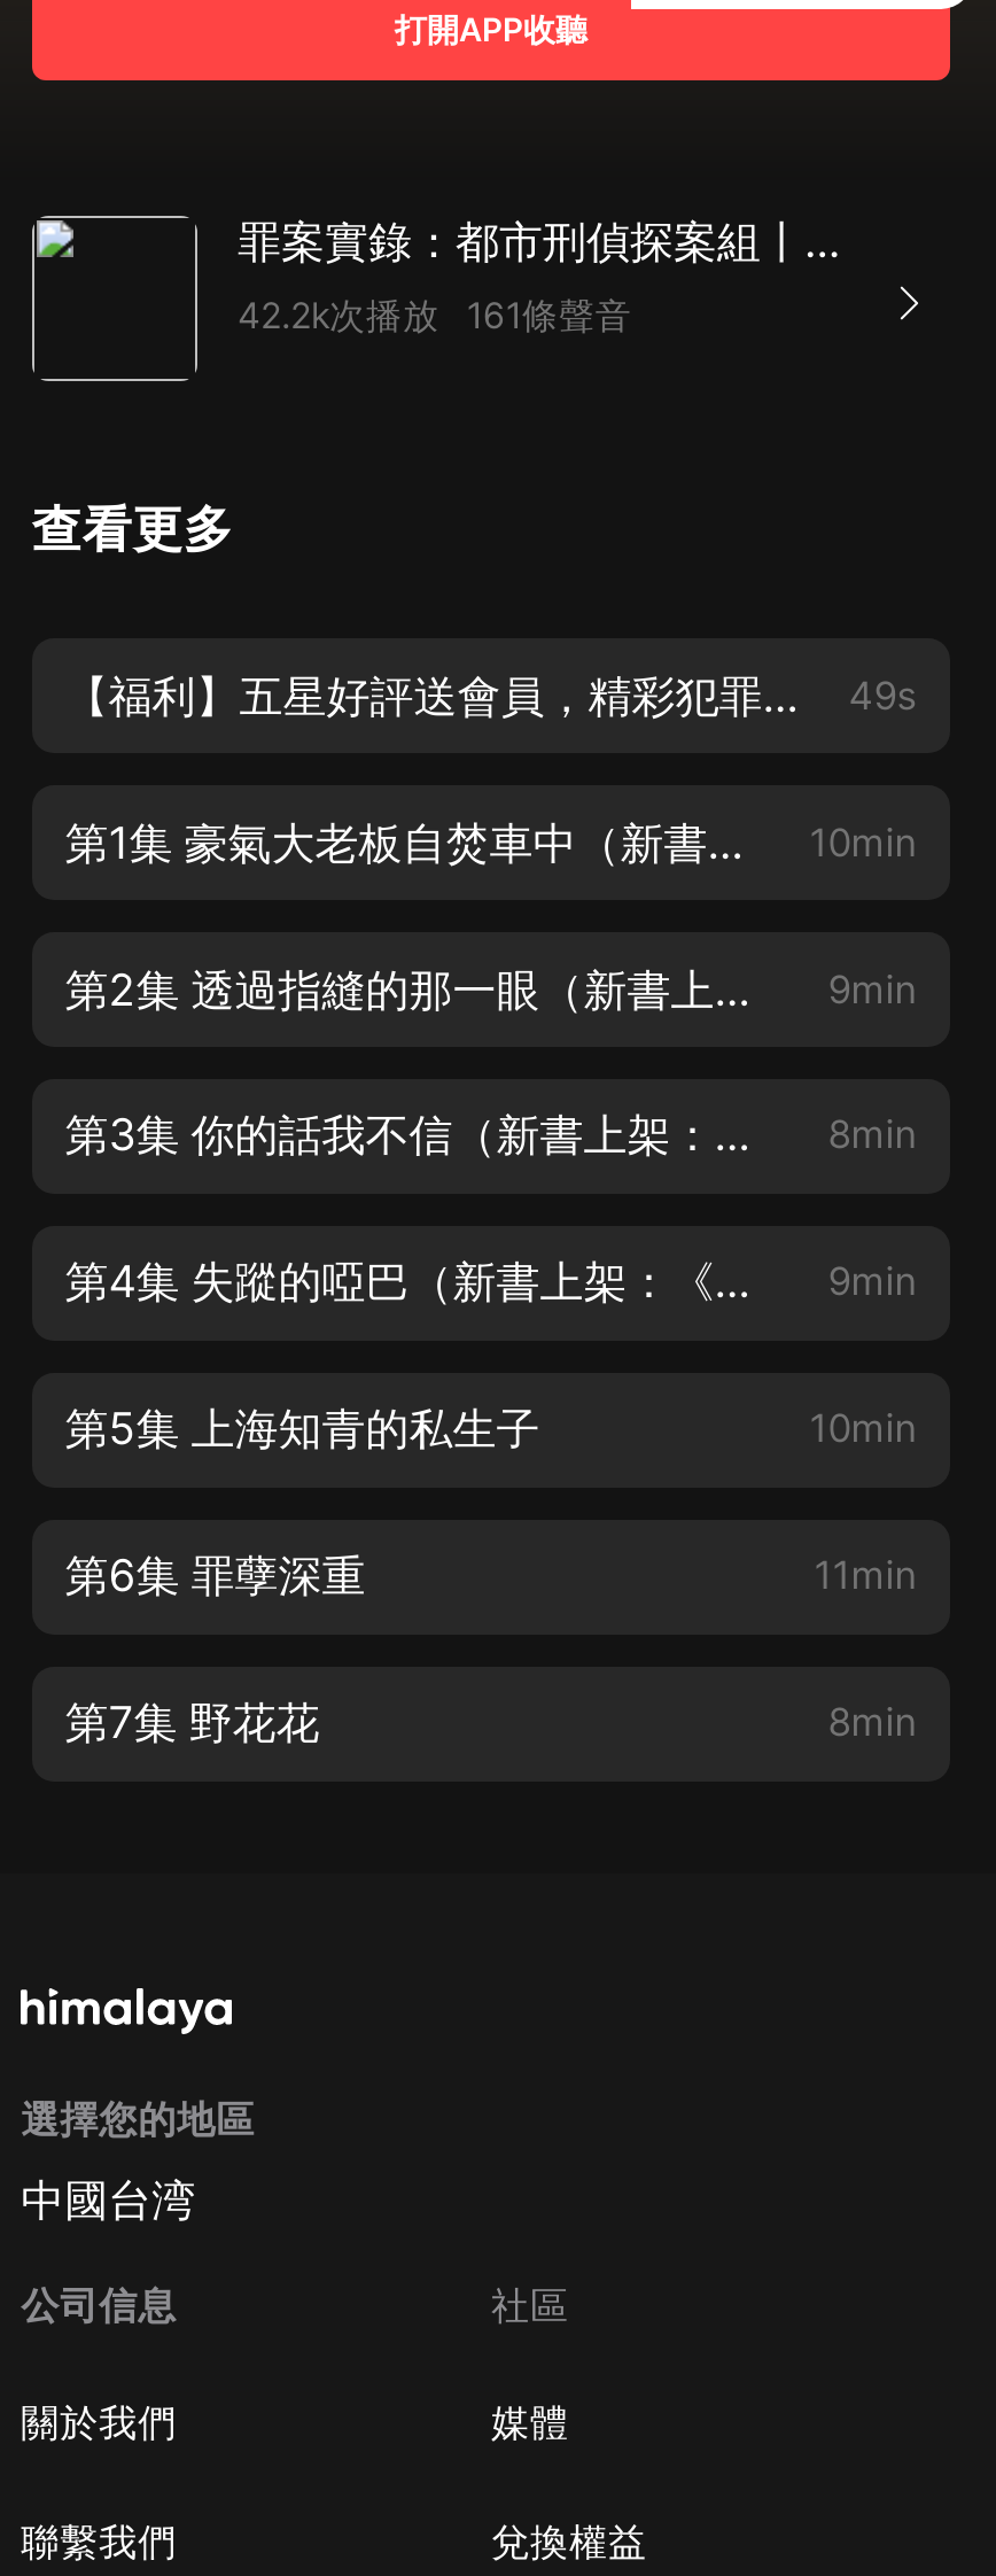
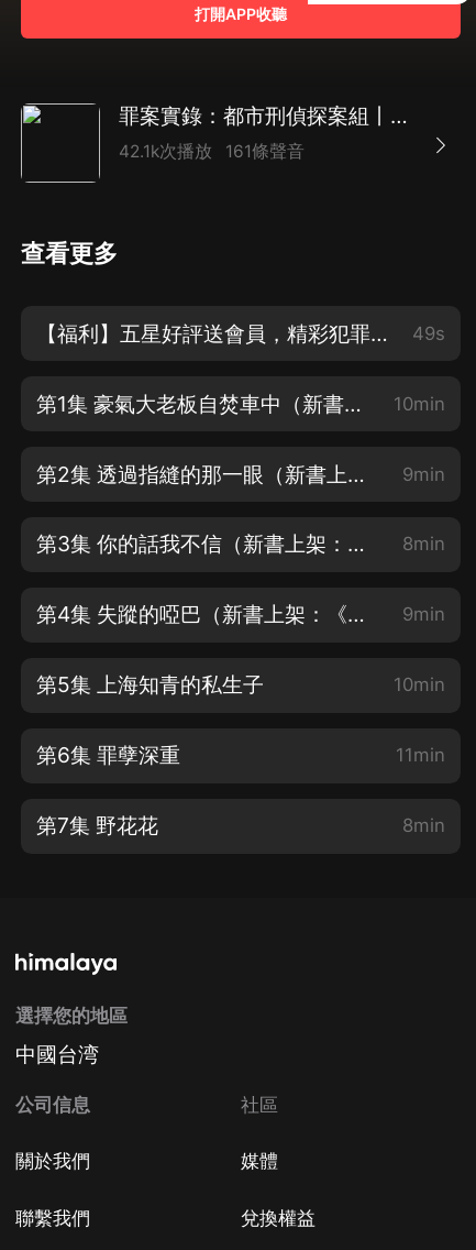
[238,295,632,338] 42.2k次播放 161條聲音 -> [119,141,305,162] 42.1k次播放 161條聲音

